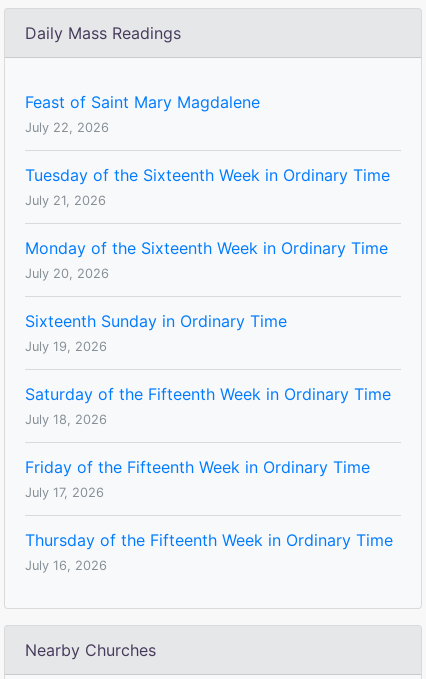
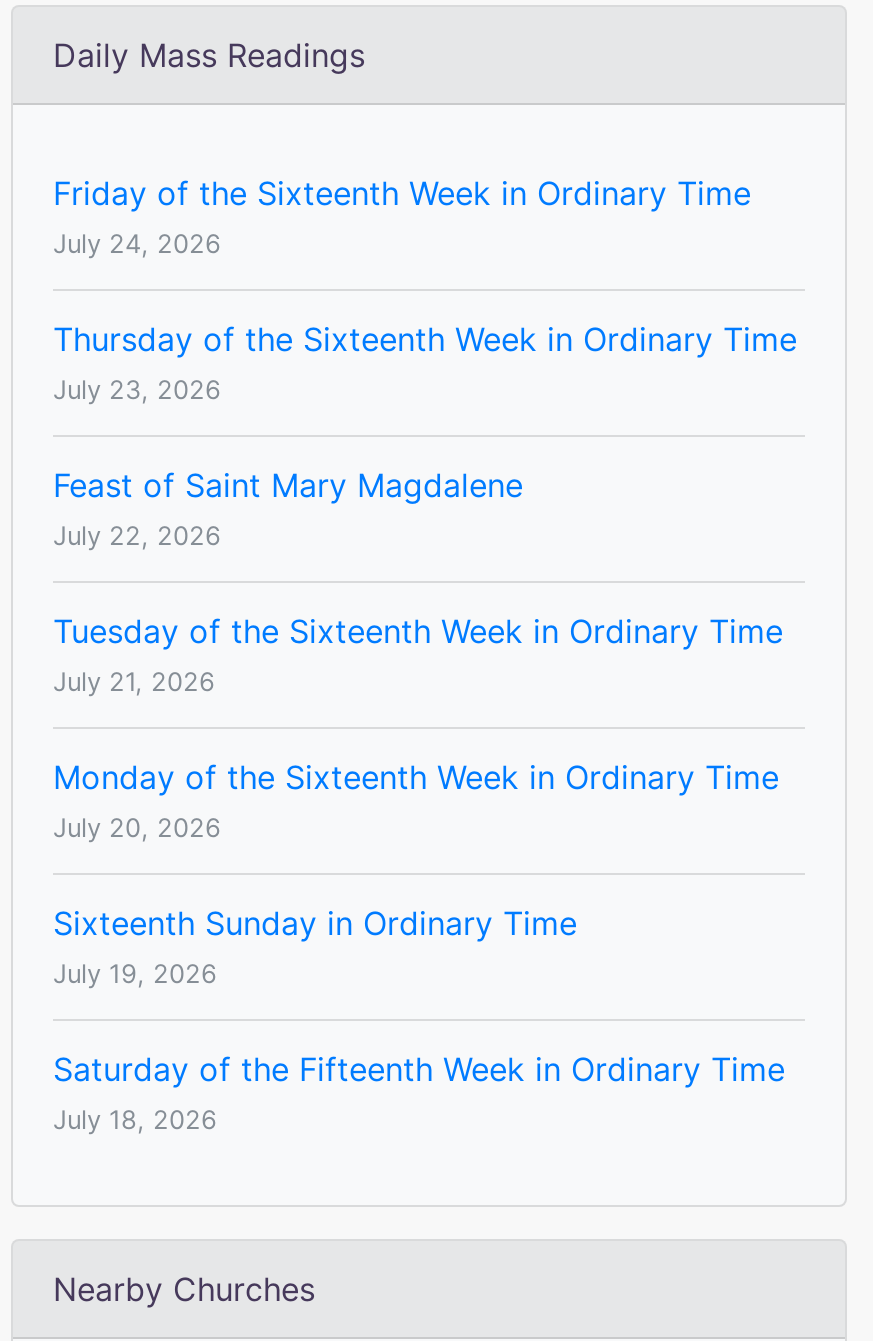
none -> [53,173,797,405] Friday of the Sixteenth Week in Ordinary Time | July 24, 2026 | Thursday of the Sixteenth Week in Ordinary Time | July 23, 2026
moved [25,92,391,427] -> [53,465,785,1135]: Feast of Saint Mary Magdalene | July 22, 2026 | Tuesday of the Sixteenth Week in Ordinary Time | ... | Saturday of the Fifteenth Week in Ordinary Time | July 18, 2026
[25,457,393,573] Friday of the Fifteenth Week in Ordinary Time | July 17, 2026 | Thursday of the Fifteenth Week in Ordinary Time | July 16, 2026 -> none

